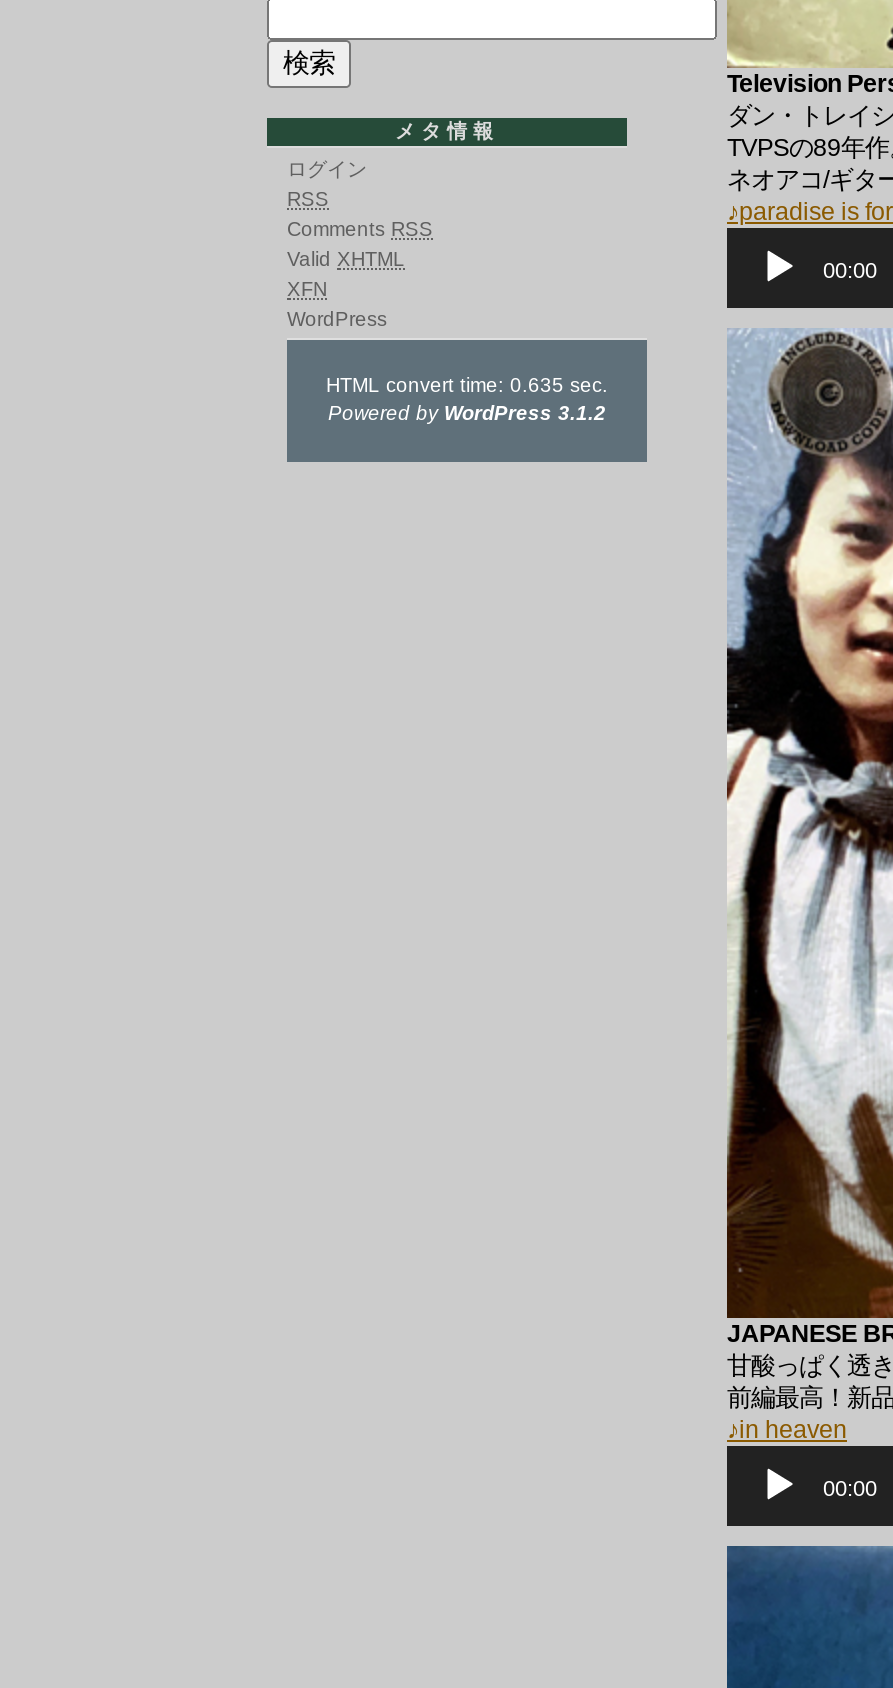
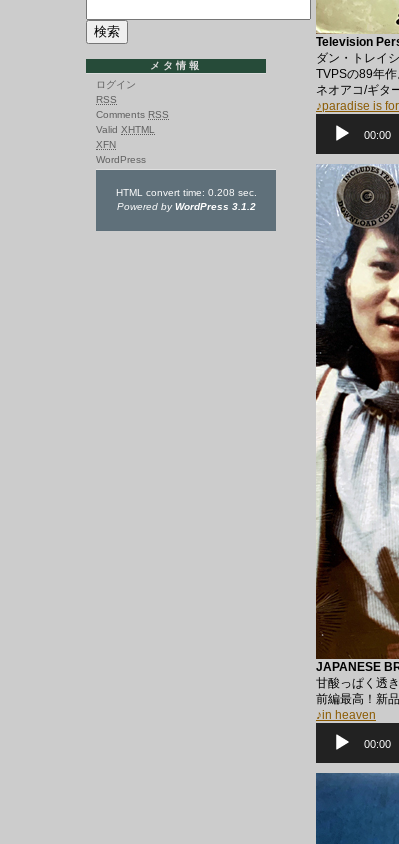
[326,374,608,396] HTML convert time: 0.635 sec. -> [115,187,256,198] HTML convert time: 0.208 sec.

